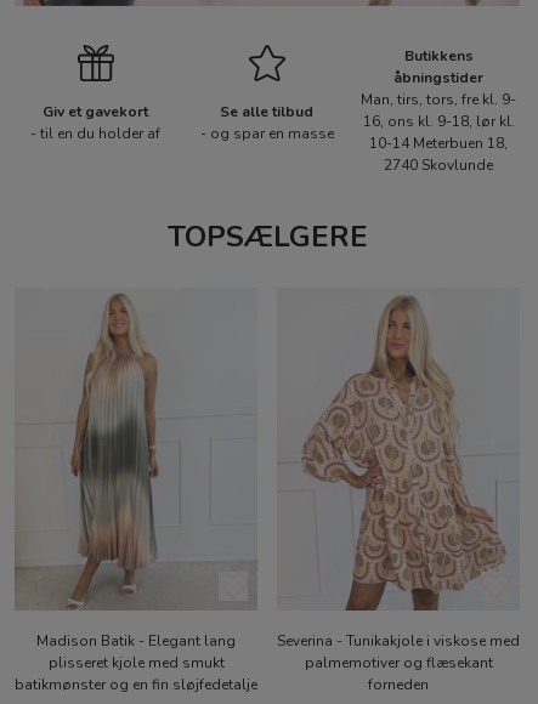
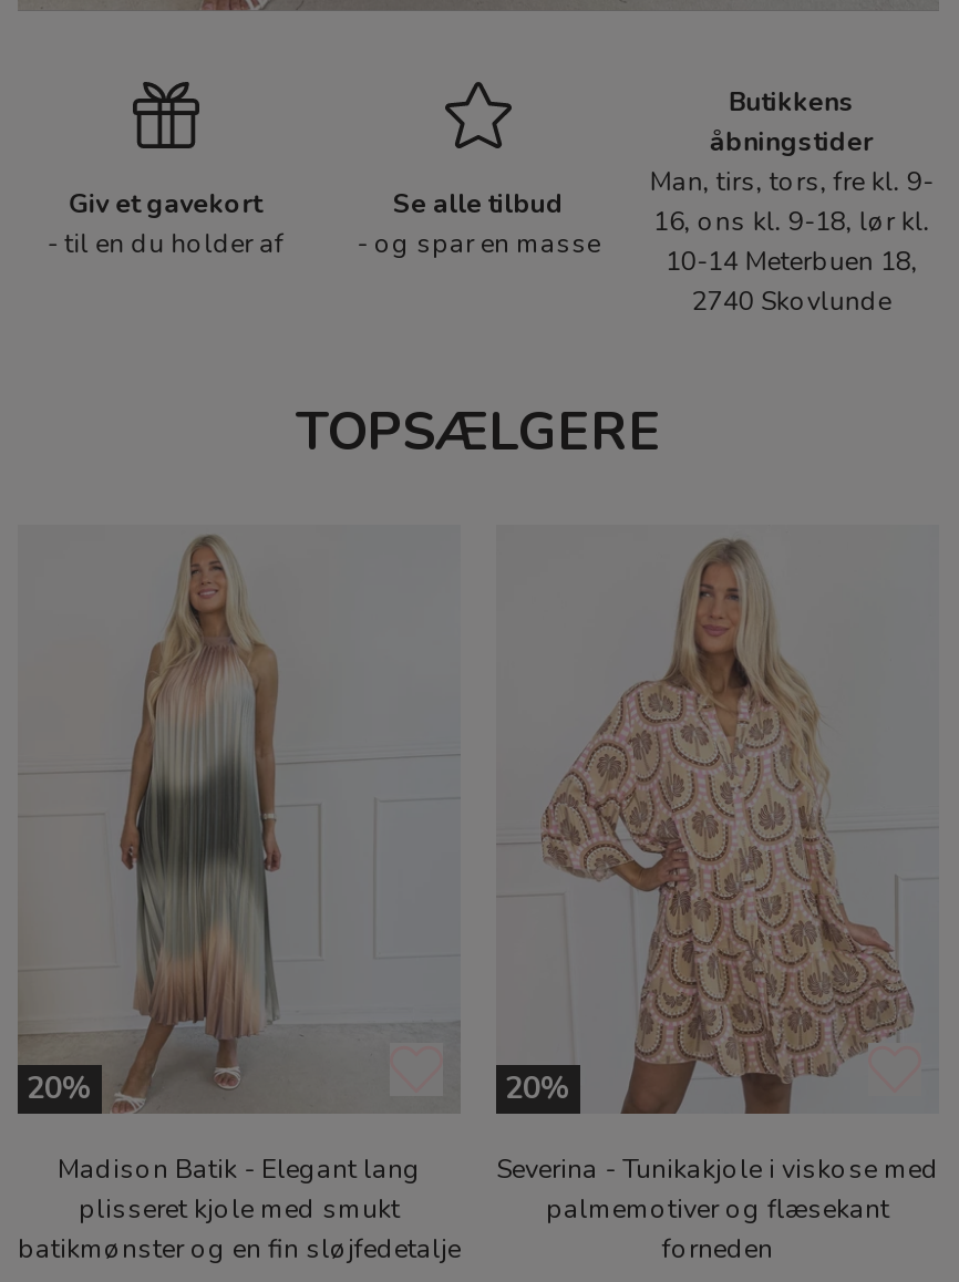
none -> [27,1068,93,1110] 20%
none -> [505,1068,571,1110] 20%

